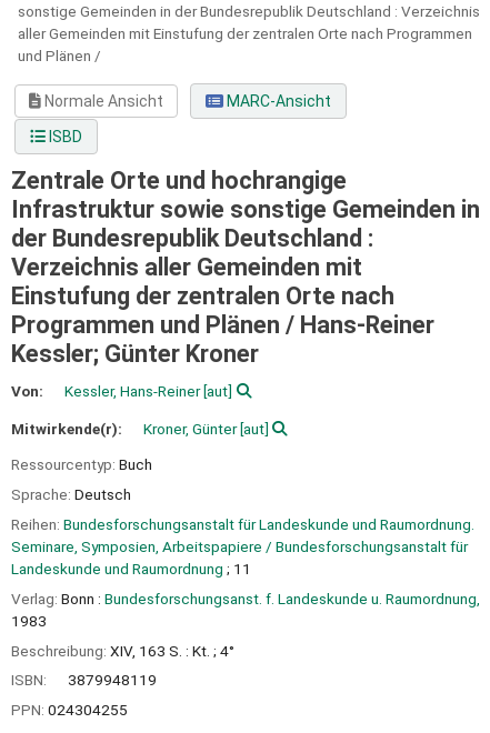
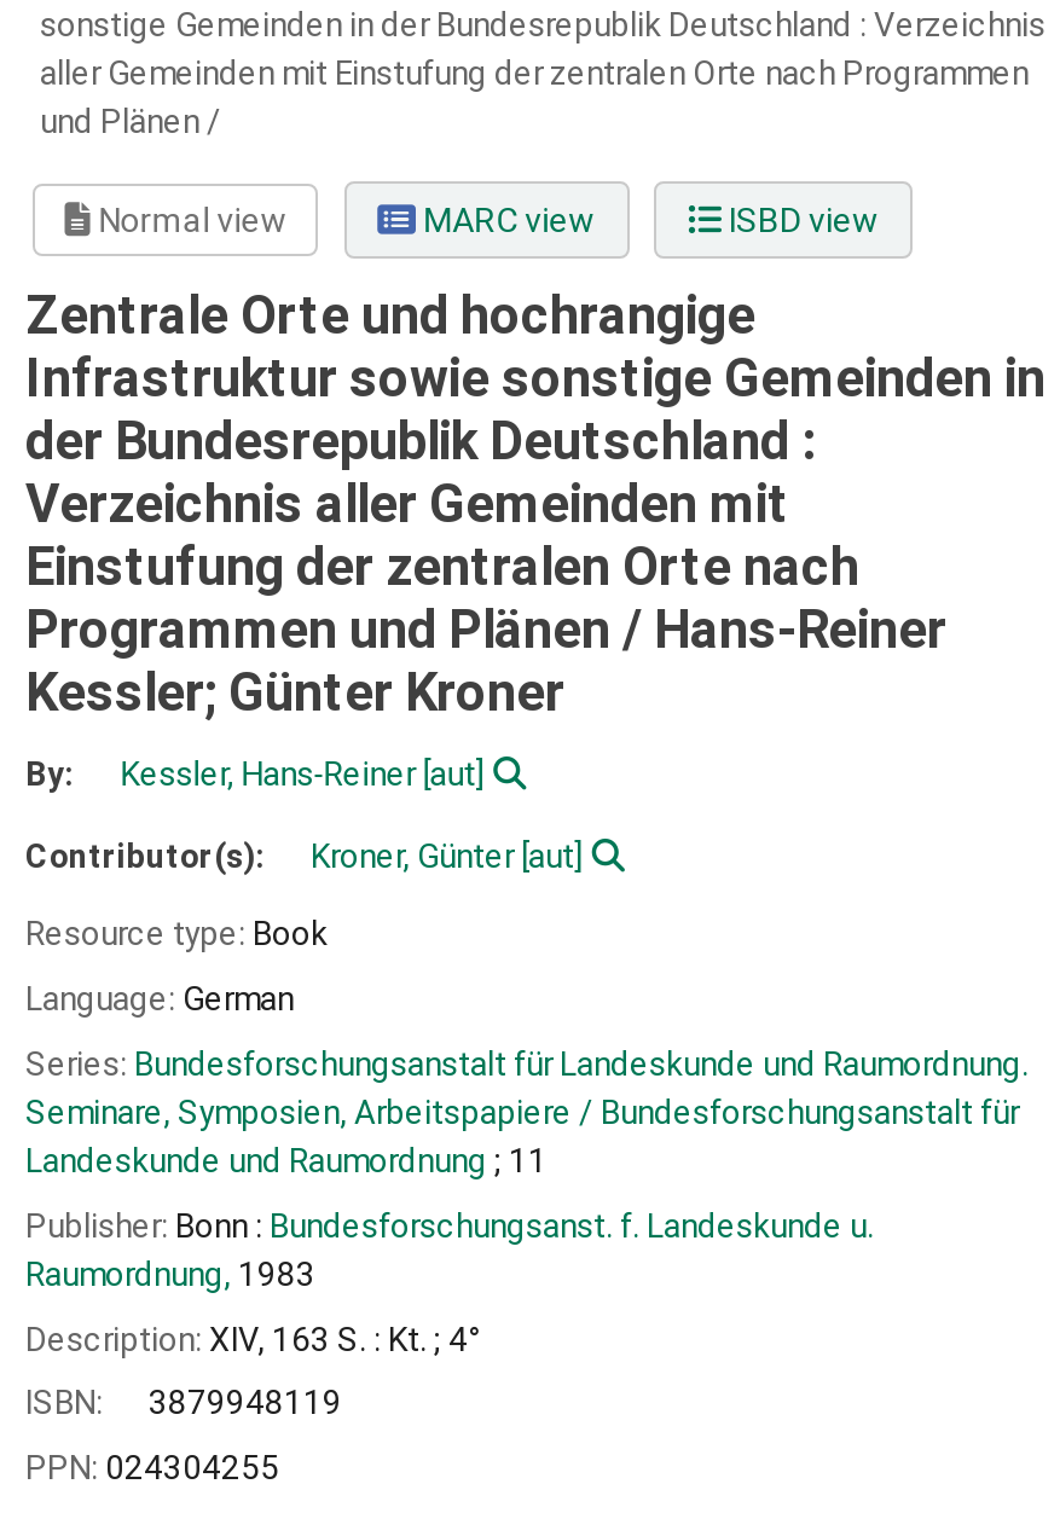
[41,92,331,146] Normale Ansicht | MARC-Ansicht | ISBD -> [91,201,879,240] Normal view | MARC view | ISBD view
[11,382,43,399] Von: -> [25,753,74,792] By:
[11,419,126,437] Mitwirkende(r): -> [25,835,272,874] Contributor(s):
[11,456,152,473] Ressourcentyp: Buch -> [25,914,328,953] Resource type: Book
[11,485,131,503] Sprache: Deutsch -> [25,979,294,1018] Language: German
[11,515,474,533] Reihen: Bundesforschungsanstalt für Landeskunde und Raumordnung. -> [25,1044,1029,1083] Series: Bundesforschungsanstalt für Landeskunde und Raumordnung.
[11,589,480,629] Verlag: Bonn : Bundesforschungsanst. f. Landeskunde u. Raumordnung, | 1983 -> [25,1205,874,1292] Publisher: Bonn : Bundesforschungsanst. f. Landeskunde u. | Raumordnung, 1983
[11,641,234,659] Beschreibung: XIV, 163 S. : Kt. ; 4° -> [25,1318,480,1357] Description: XIV, 163 S. : Kt. ; 4°

